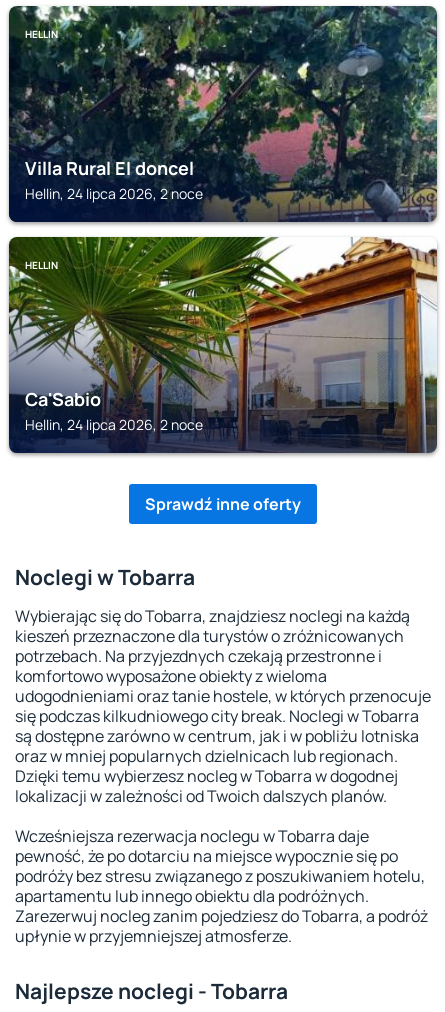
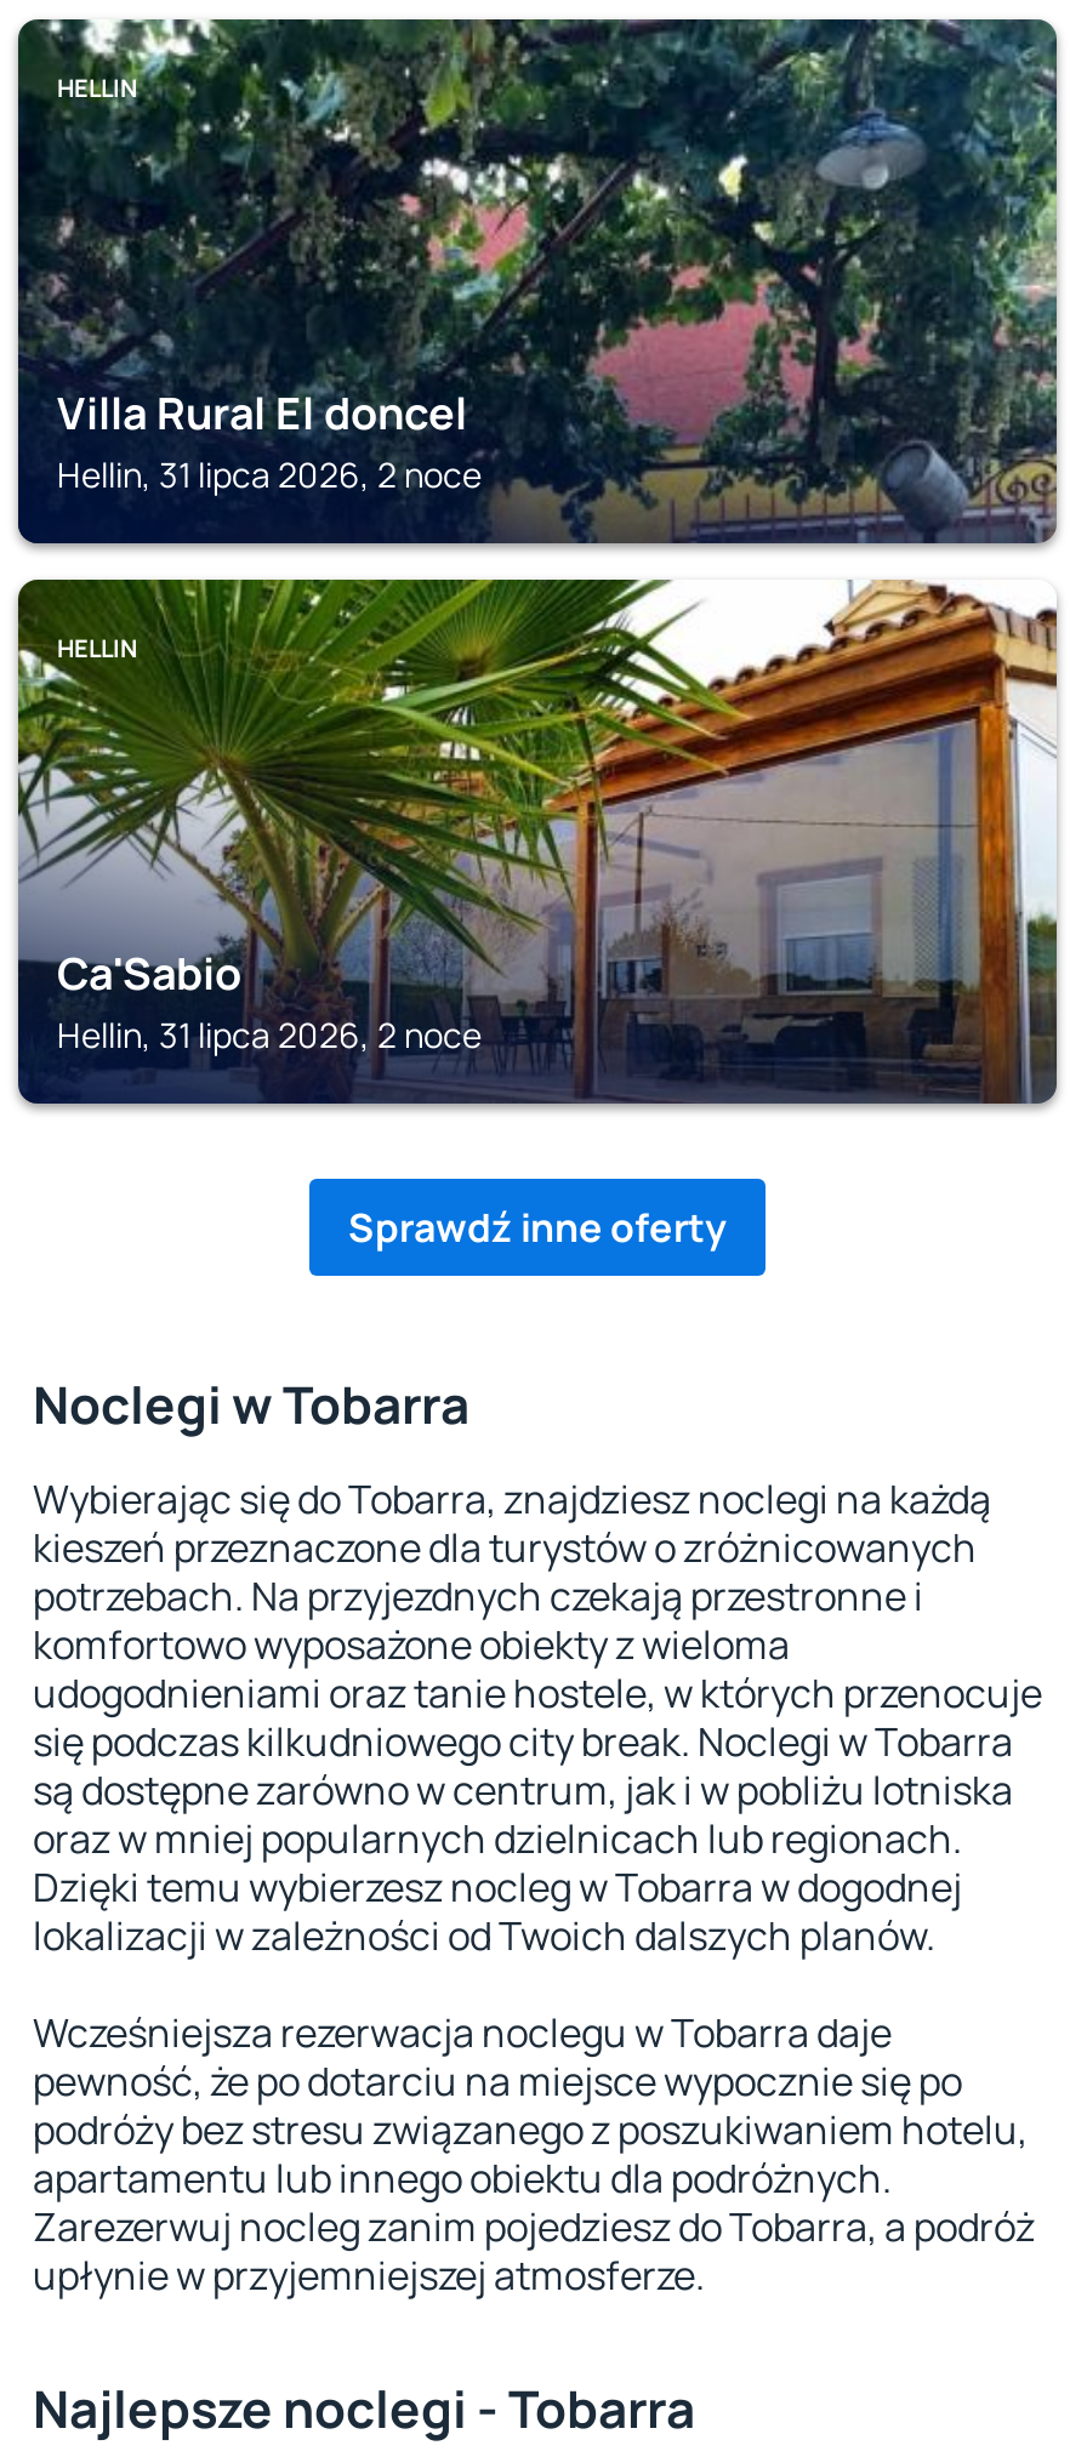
[25,184,203,203] Hellin, 24 lipca 2026, 2 noce -> [57,451,482,497] Hellin, 31 lipca 2026, 2 noce
[25,415,203,434] Hellin, 24 lipca 2026, 2 noce -> [57,1011,482,1058] Hellin, 31 lipca 2026, 2 noce

